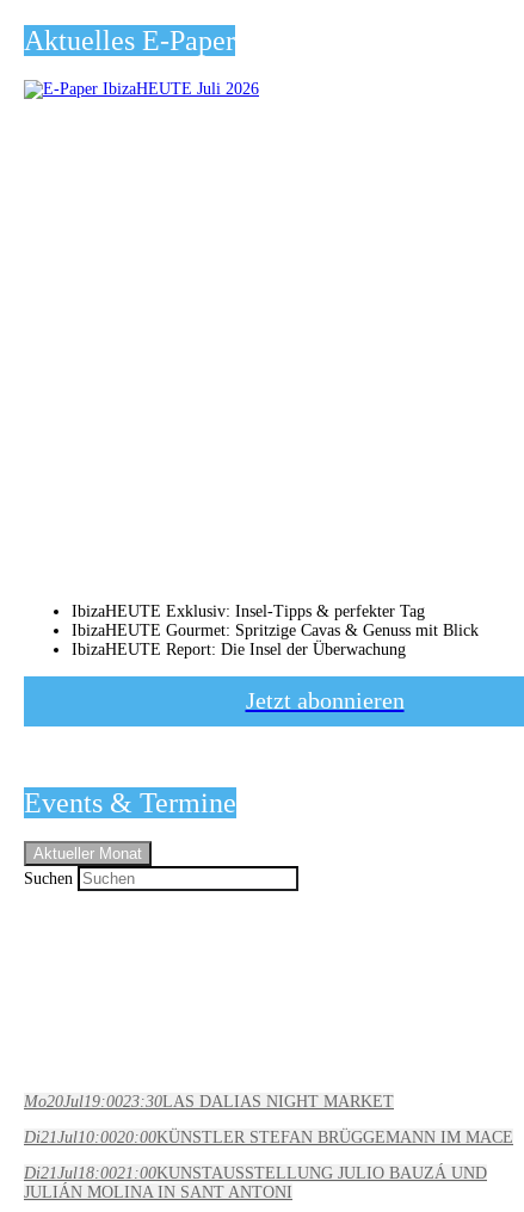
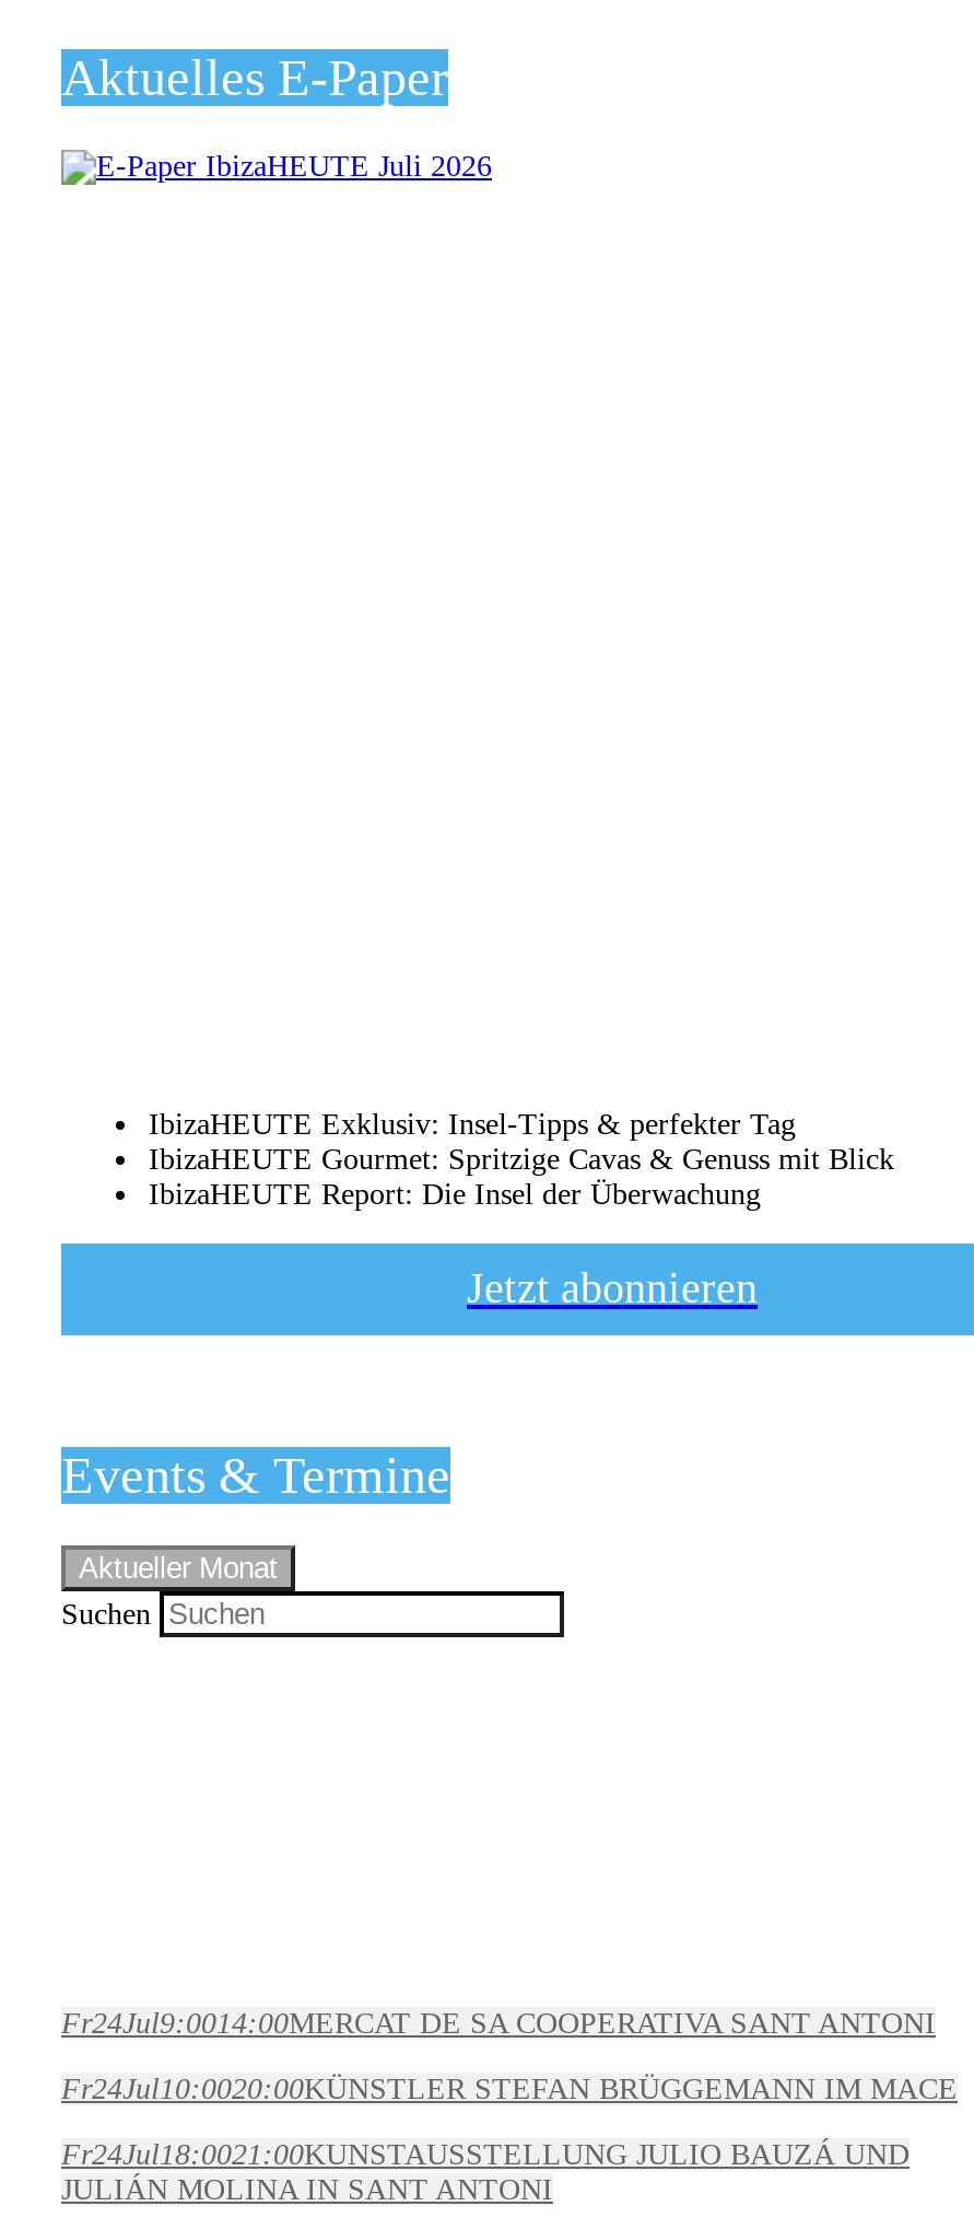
[24,1093,394,1111] Mo20Jul19:0023:30LAS DALIAS NIGHT MARKET -> [61,2008,936,2040] Fr24Jul9:0014:00MERCAT DE SA COOPERATIVA SANT ANTONI
[24,1129,513,1147] Di21Jul10:0020:00KÜNSTLER STEFAN BRÜGGEMANN IM MACE -> [61,2073,958,2106] Fr24Jul10:0020:00KÜNSTLER STEFAN BRÜGGEMANN IM MACE
[24,1165,487,1183] Di21Jul18:0021:00KUNSTAUSSTELLUNG JULIO BAUZÁ UND -> [61,2139,910,2172] Fr24Jul18:0021:00KUNSTAUSSTELLUNG JULIO BAUZÁ UND

